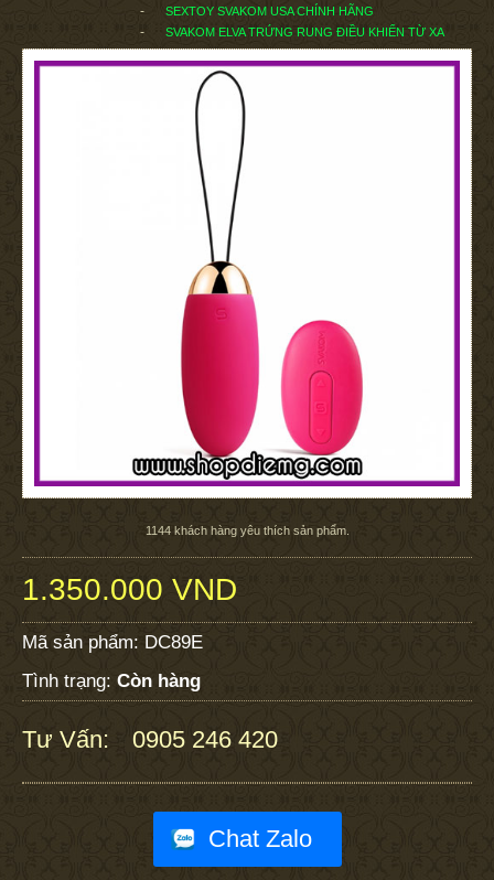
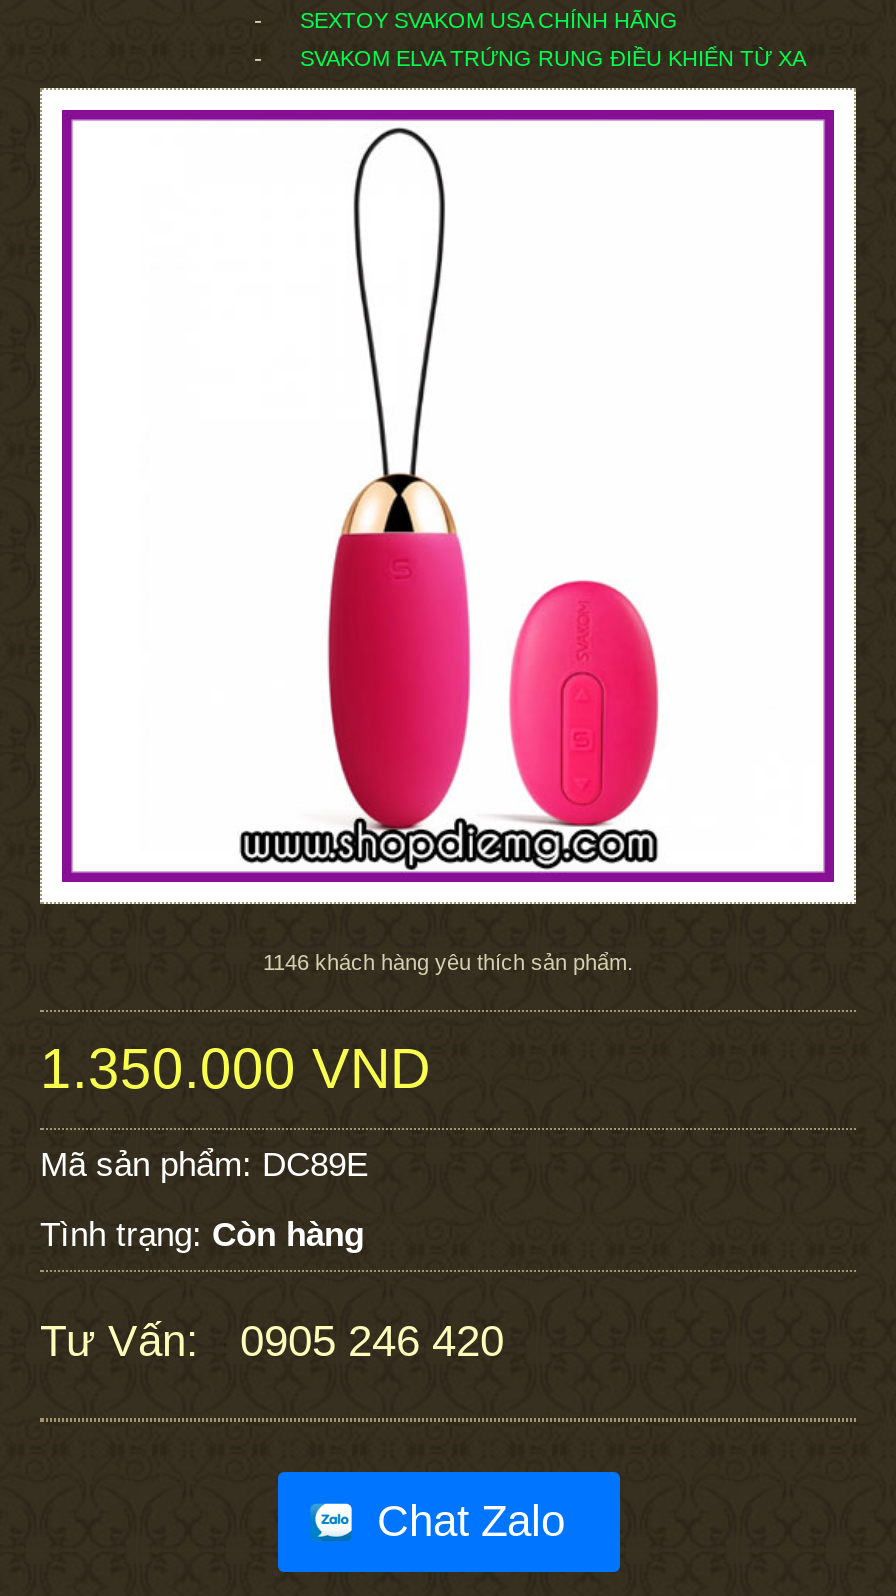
[145,524,349,537] 1144 khách hàng yêu thích sản phẩm. -> [263,950,633,974] 1146 khách hàng yêu thích sản phẩm.

